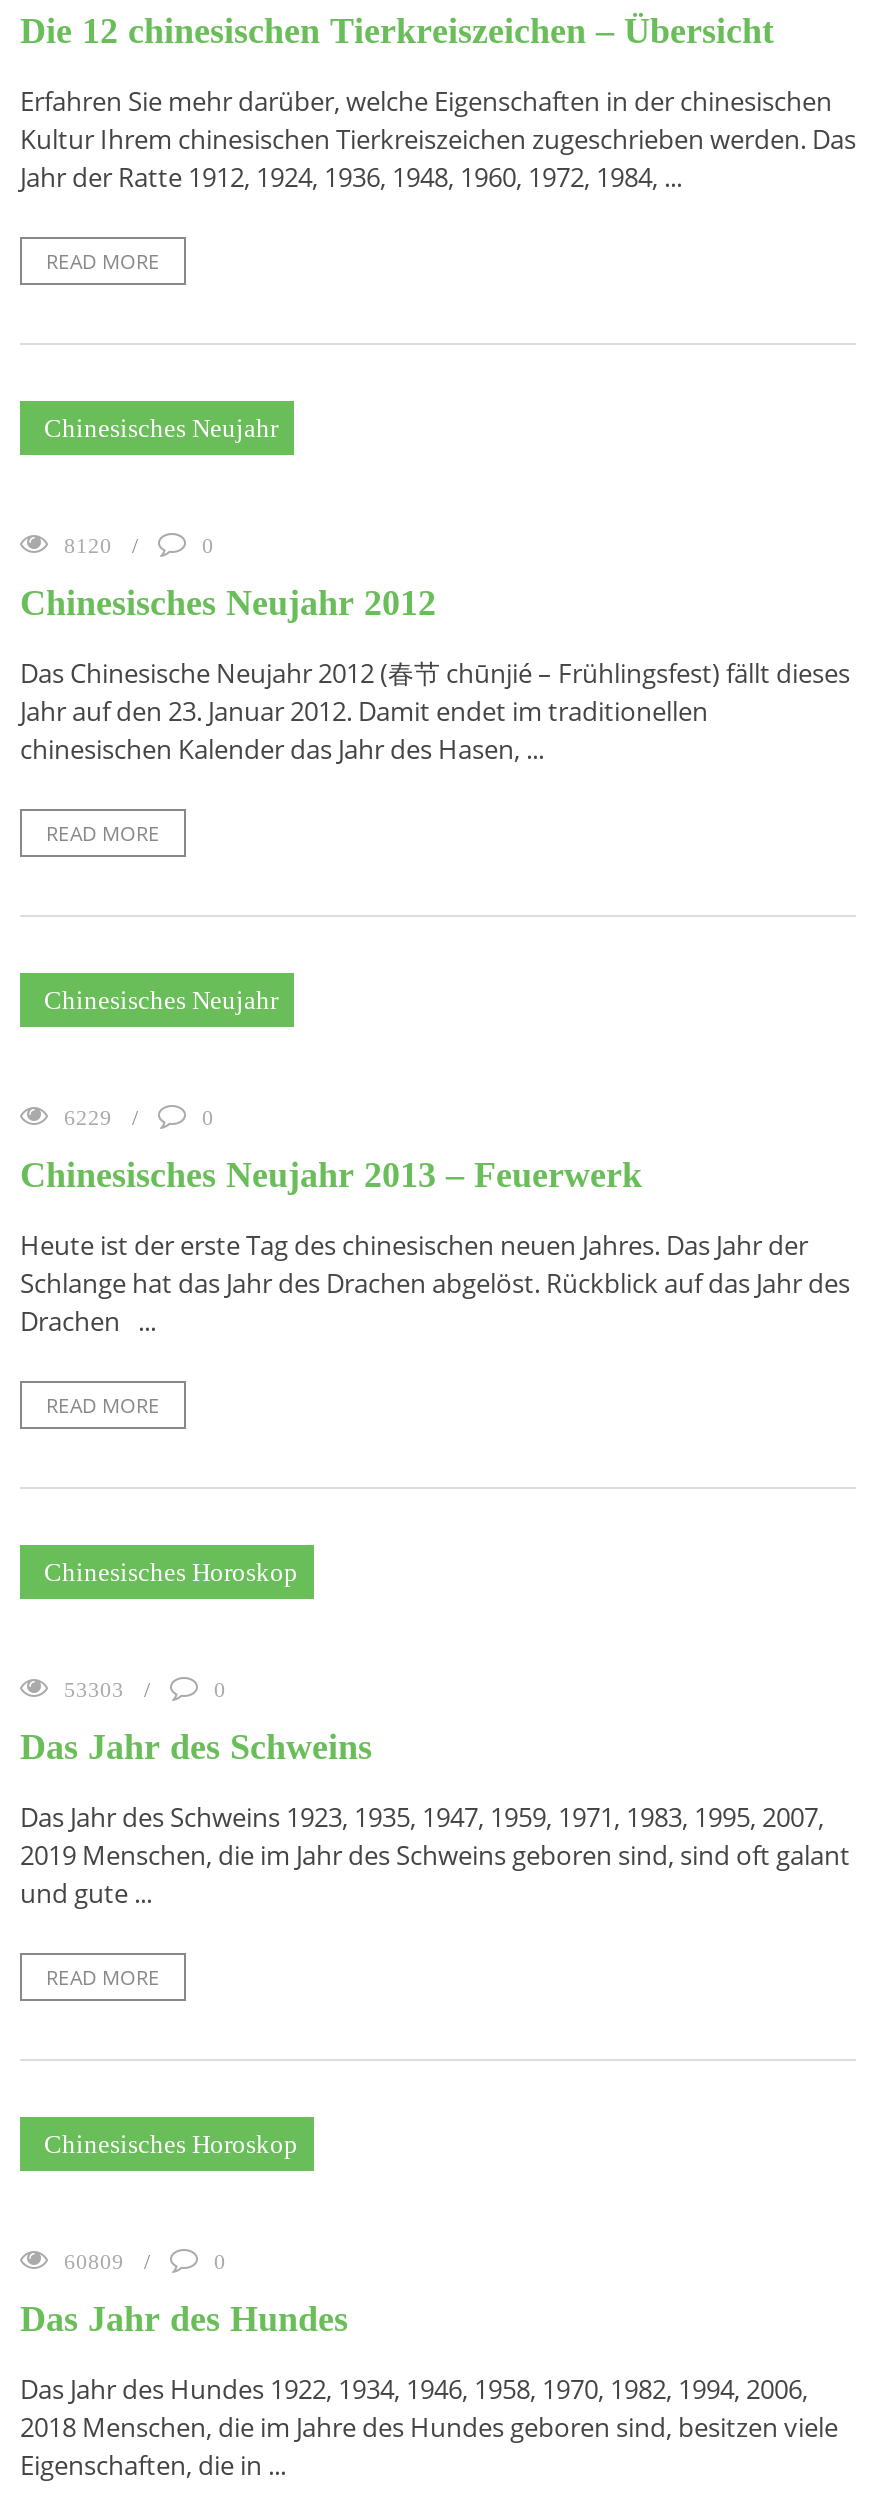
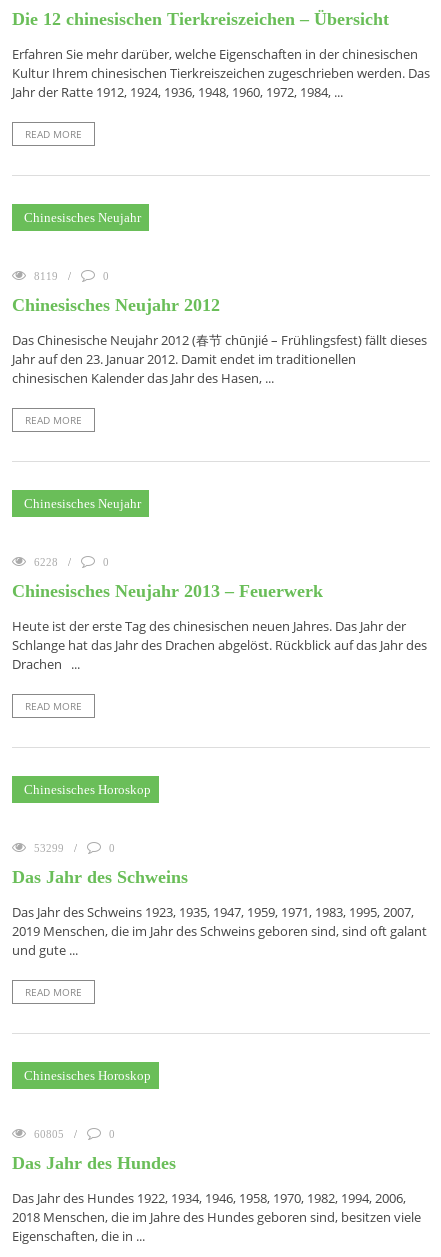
[64,534,112,558] 8120 -> [34,270,58,282] 8119
[64,1106,112,1130] 6229 -> [34,556,58,568] 6228
[64,1678,124,1702] 53303 -> [34,842,64,854] 53299
[64,2250,124,2274] 60809 -> [34,1128,64,1140] 60805

